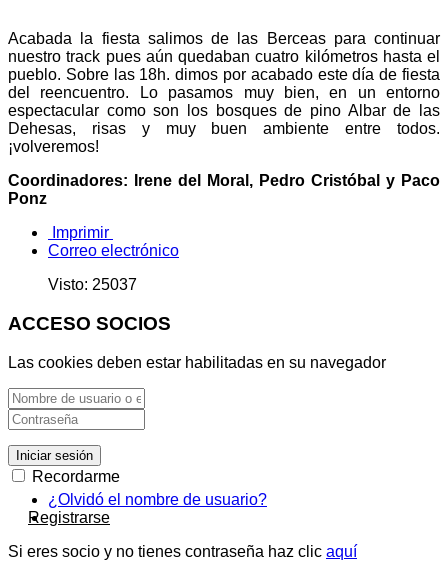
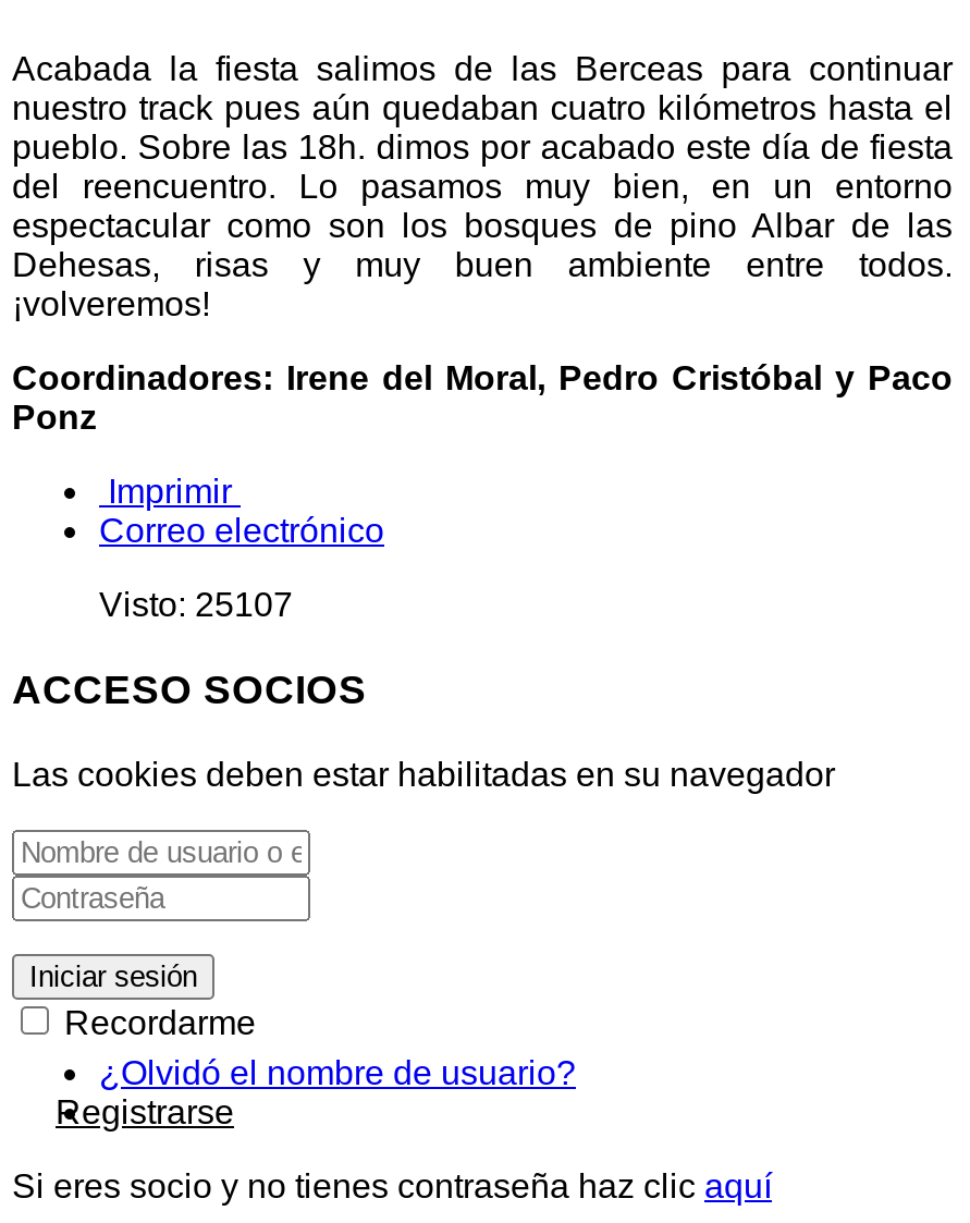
[48,276,137,293] Visto: 25037 -> [99,587,293,624] Visto: 25107

